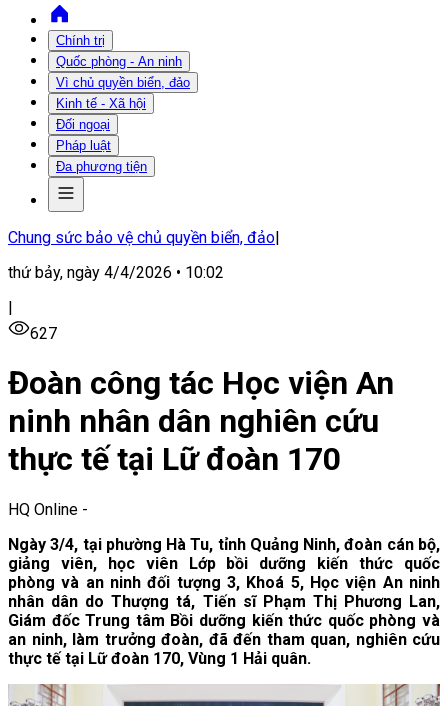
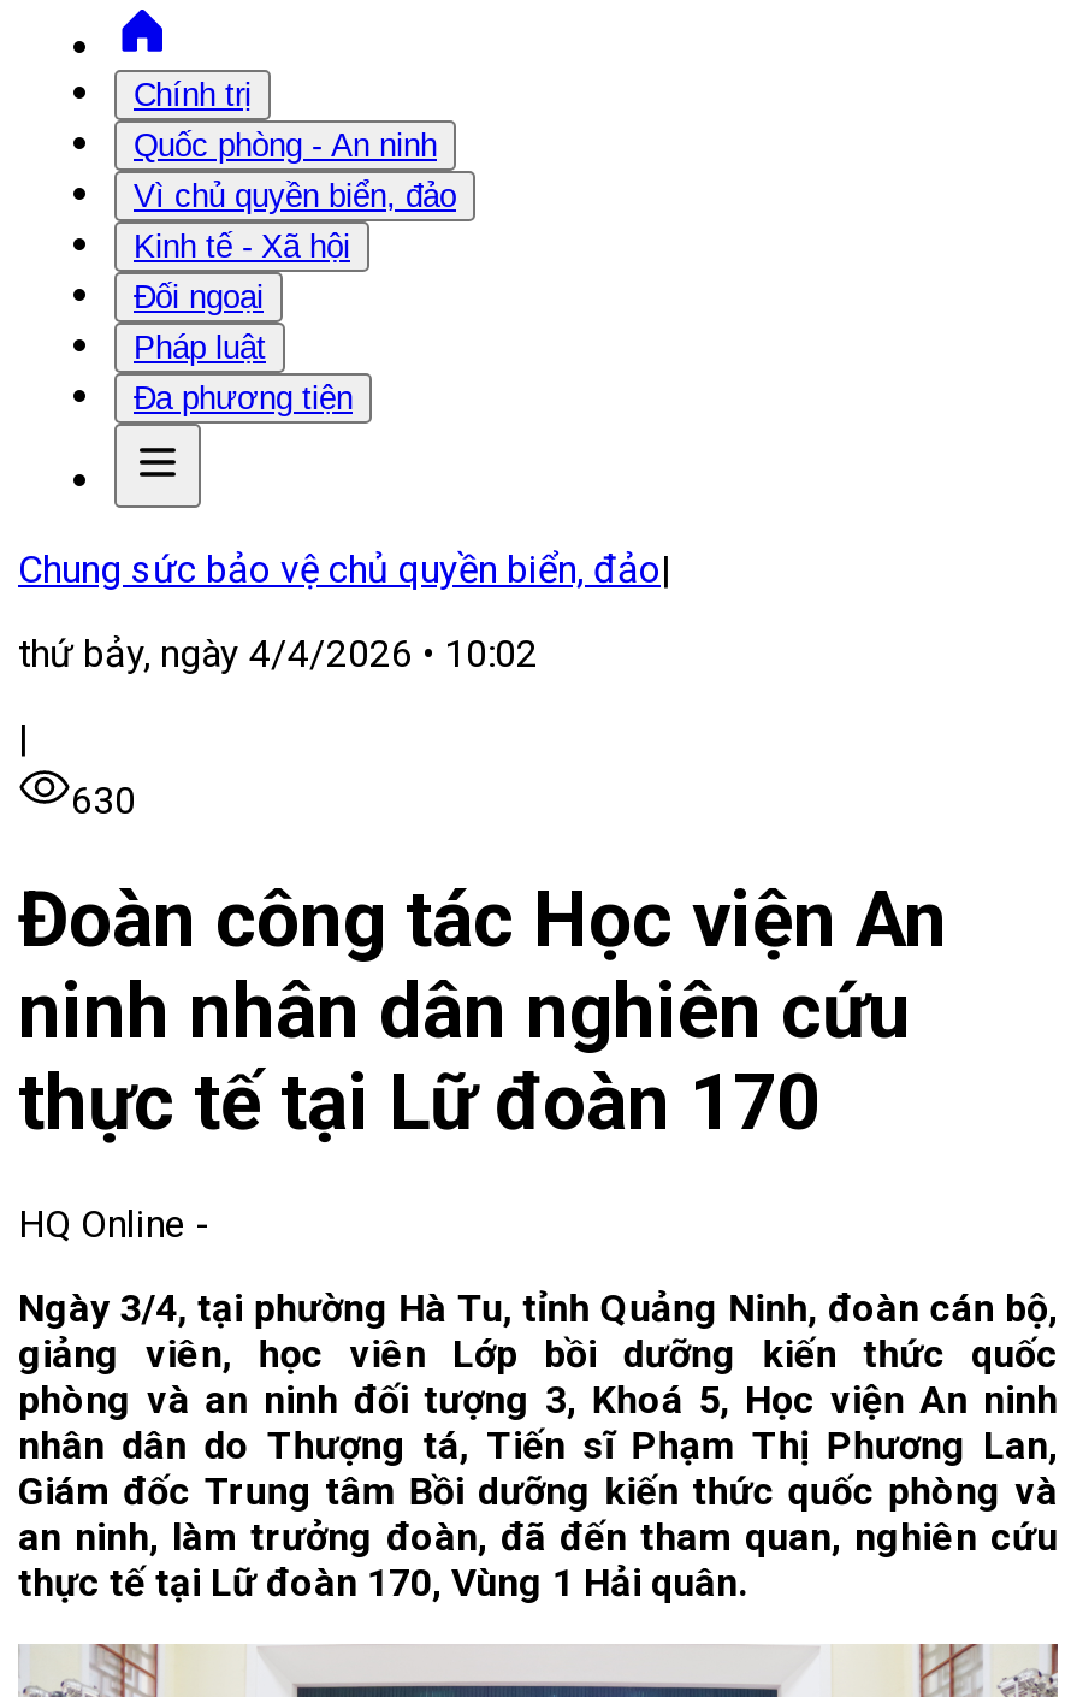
[30,324,57,343] 627 -> [71,777,136,823] 630

